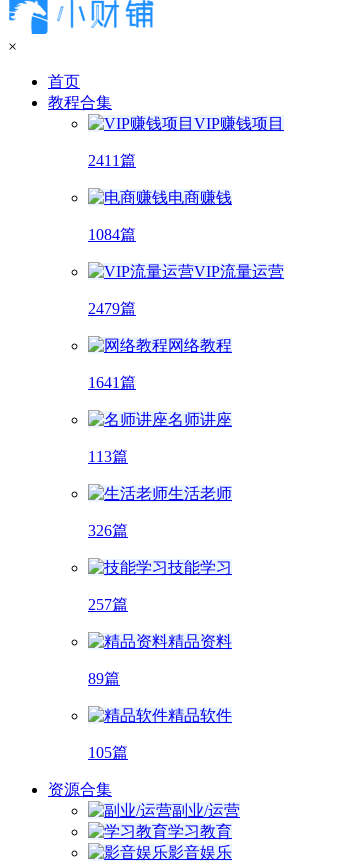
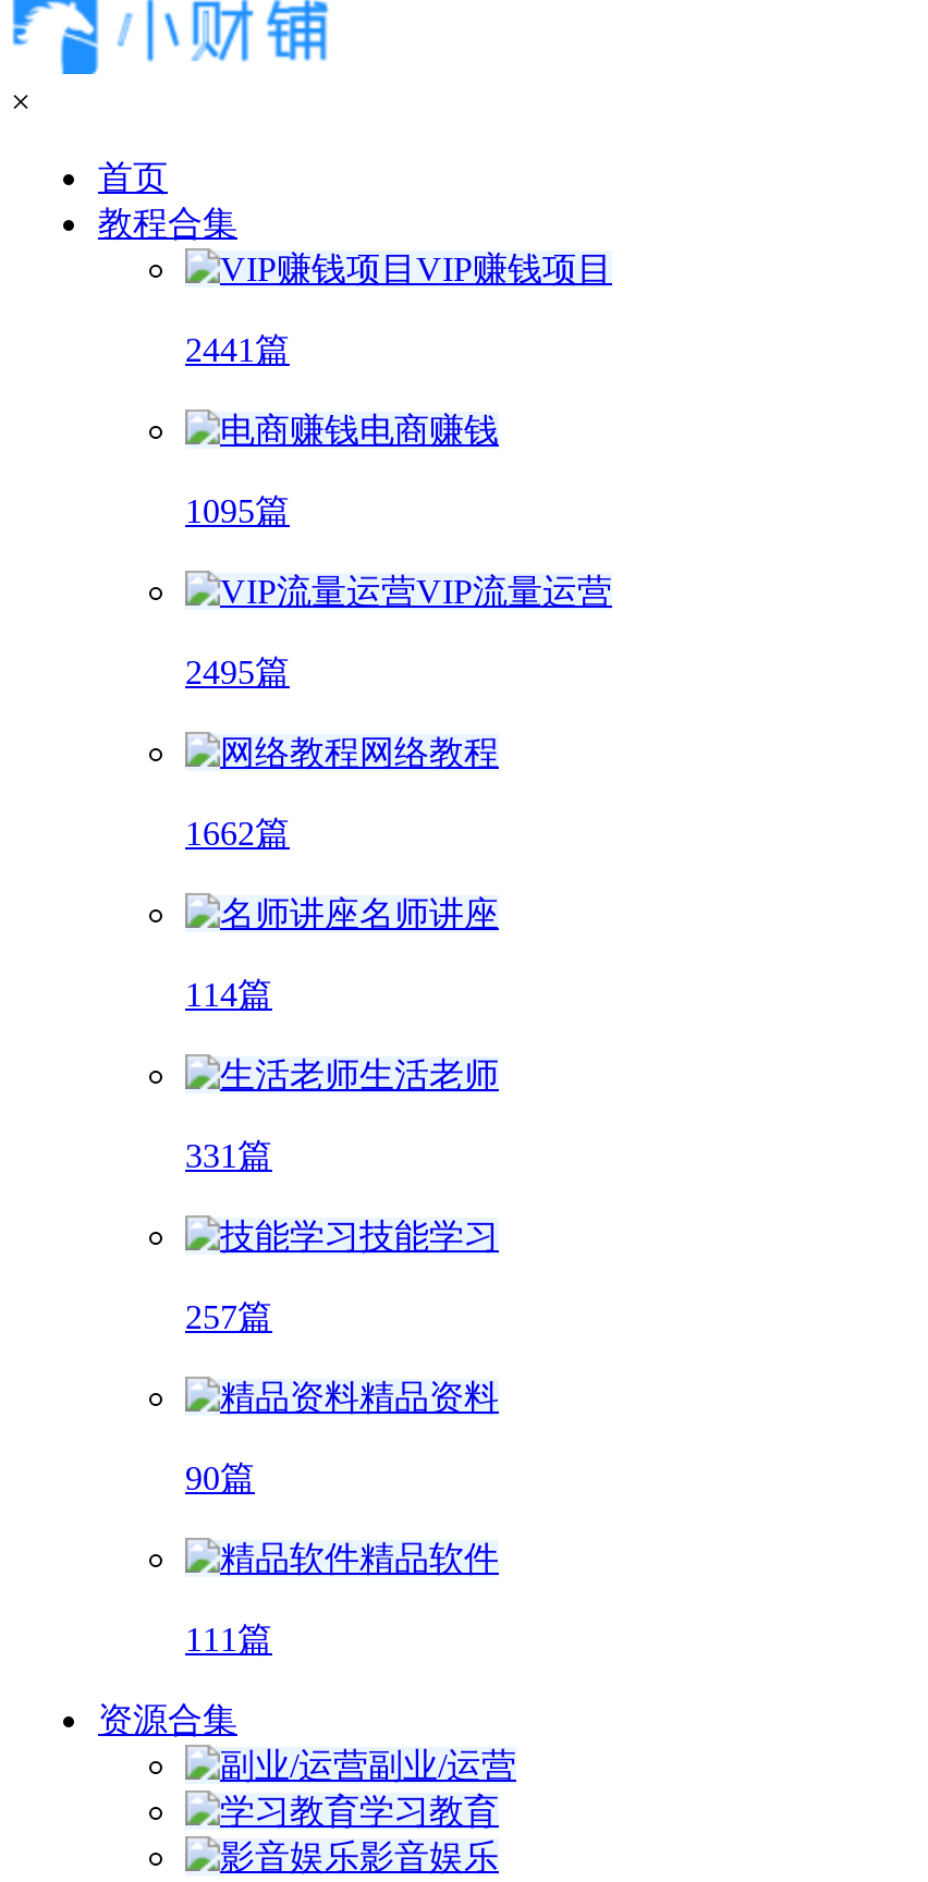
[88,152,136,169] 2411篇 -> [185,331,290,368] 2441篇
[88,226,136,243] 1084篇 -> [185,492,290,529] 1095篇
[88,300,136,317] 2479篇 -> [185,653,290,691] 2495篇
[88,374,136,391] 1641篇 -> [185,815,290,852] 1662篇
[88,448,128,465] 113篇 -> [185,976,272,1013] 114篇
[88,522,128,539] 326篇 -> [185,1137,272,1174] 331篇
[88,670,120,687] 89篇 -> [185,1459,255,1496] 90篇
[88,744,128,761] 105篇 -> [185,1621,272,1658] 111篇

